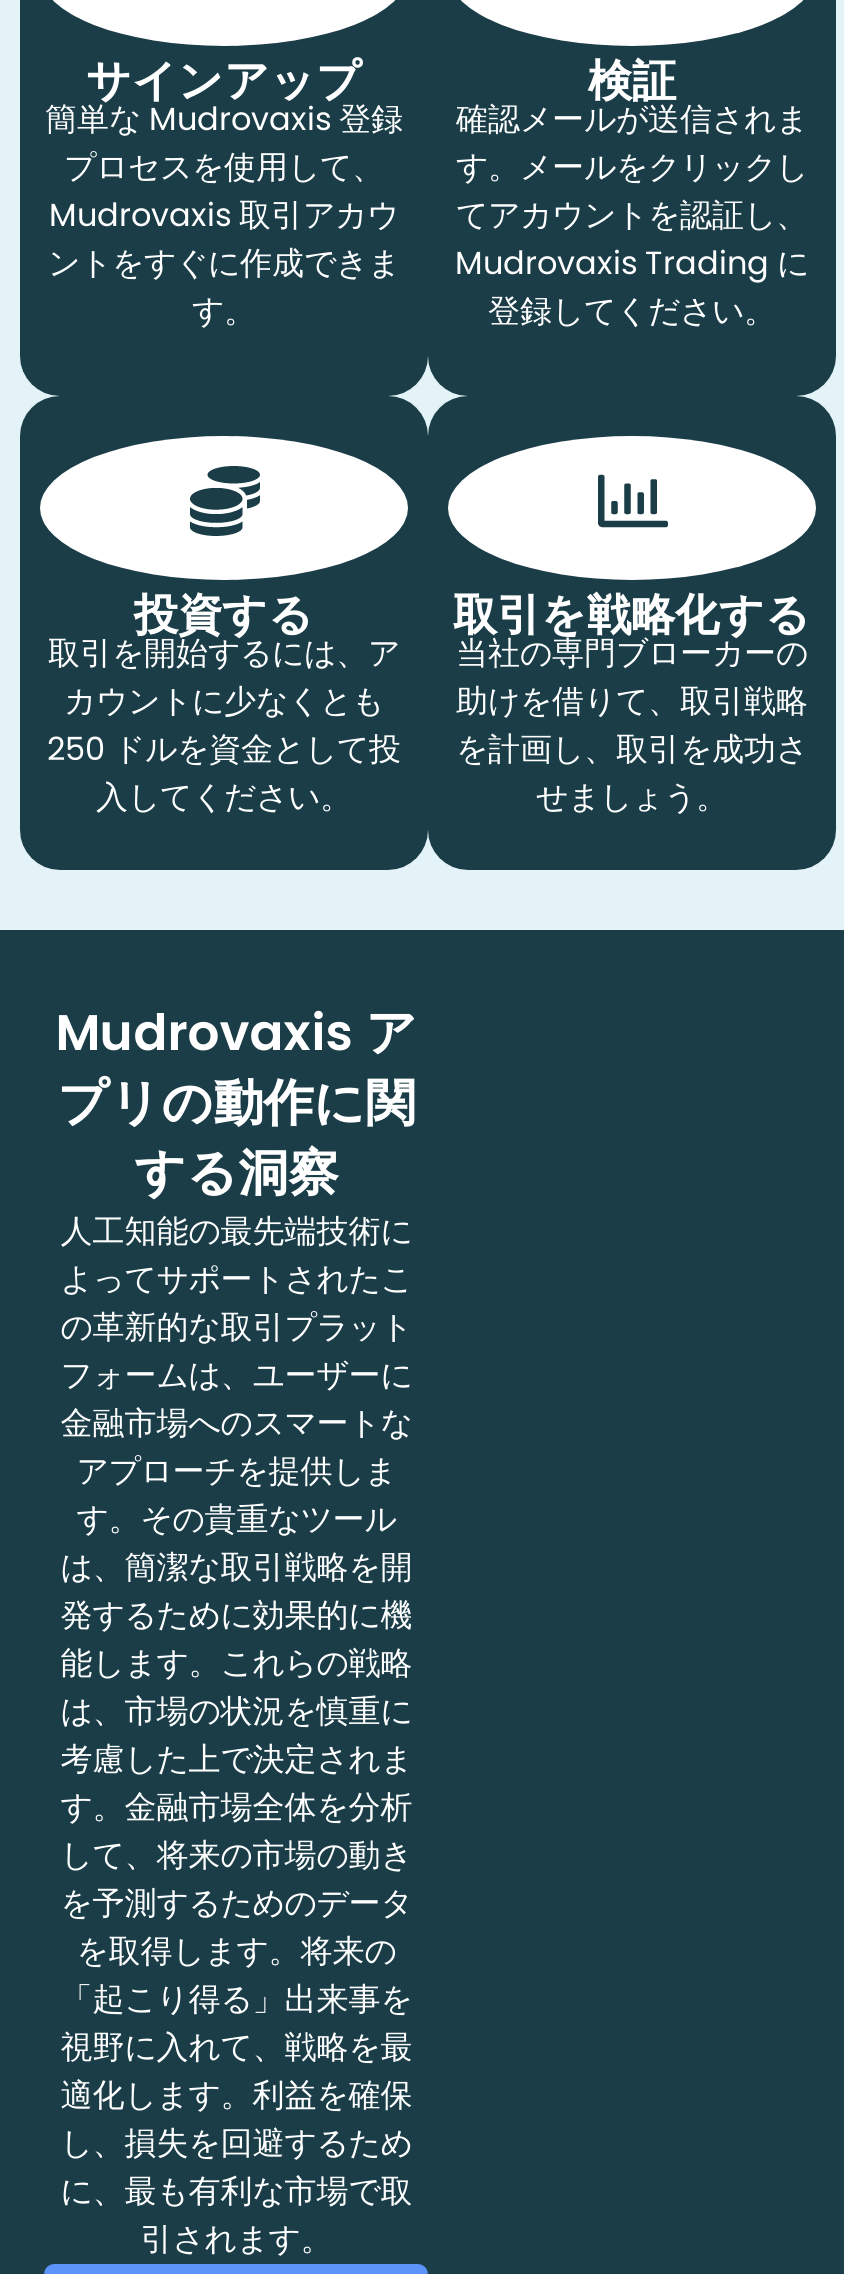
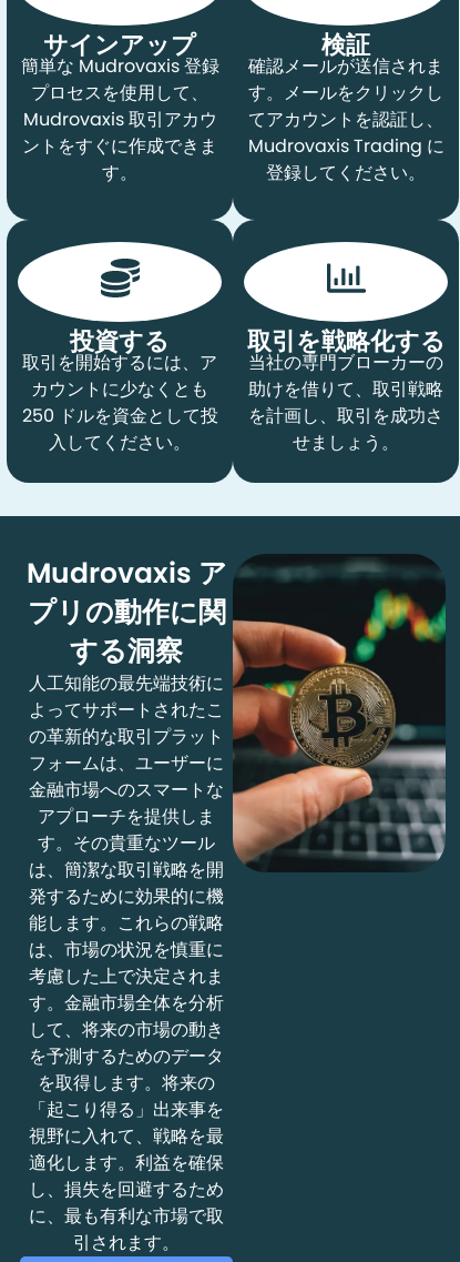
none -> [232,554,447,872] [image]

